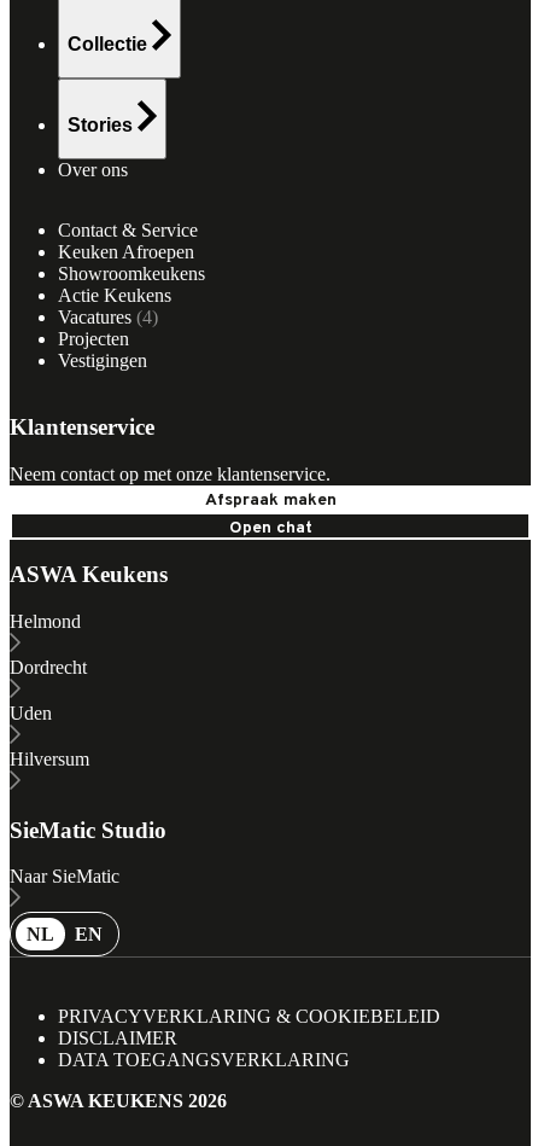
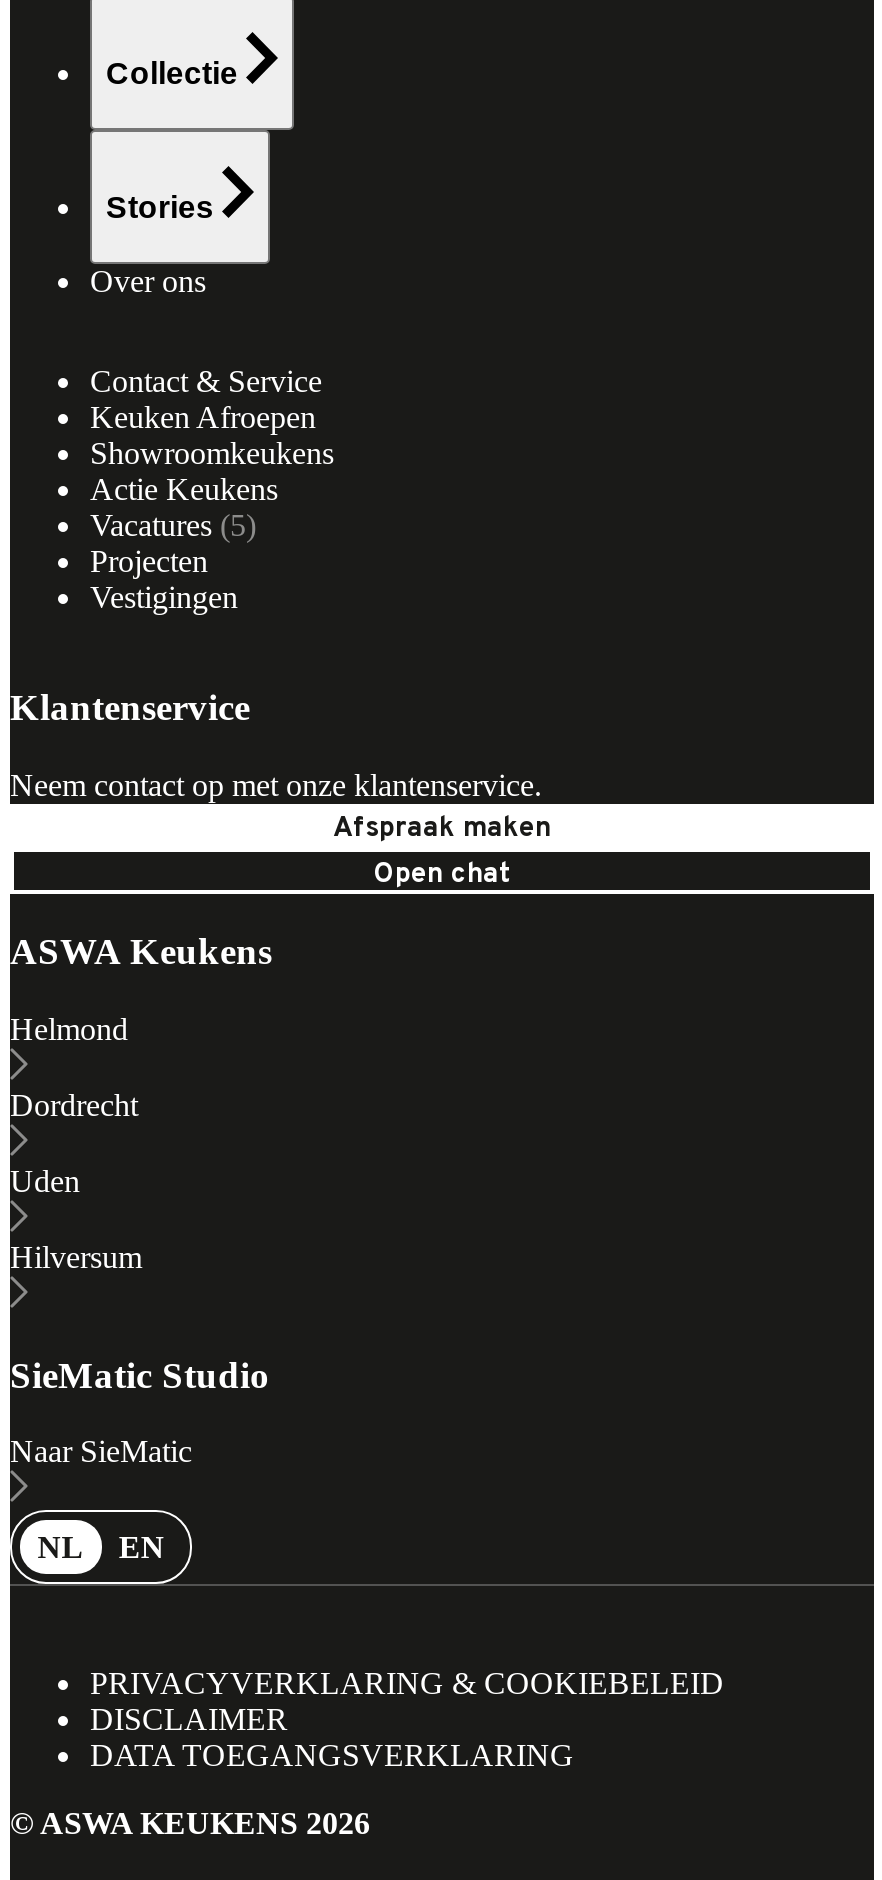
[58,307,158,327] Vacatures (4) -> [90,508,256,542] Vacatures (5)

